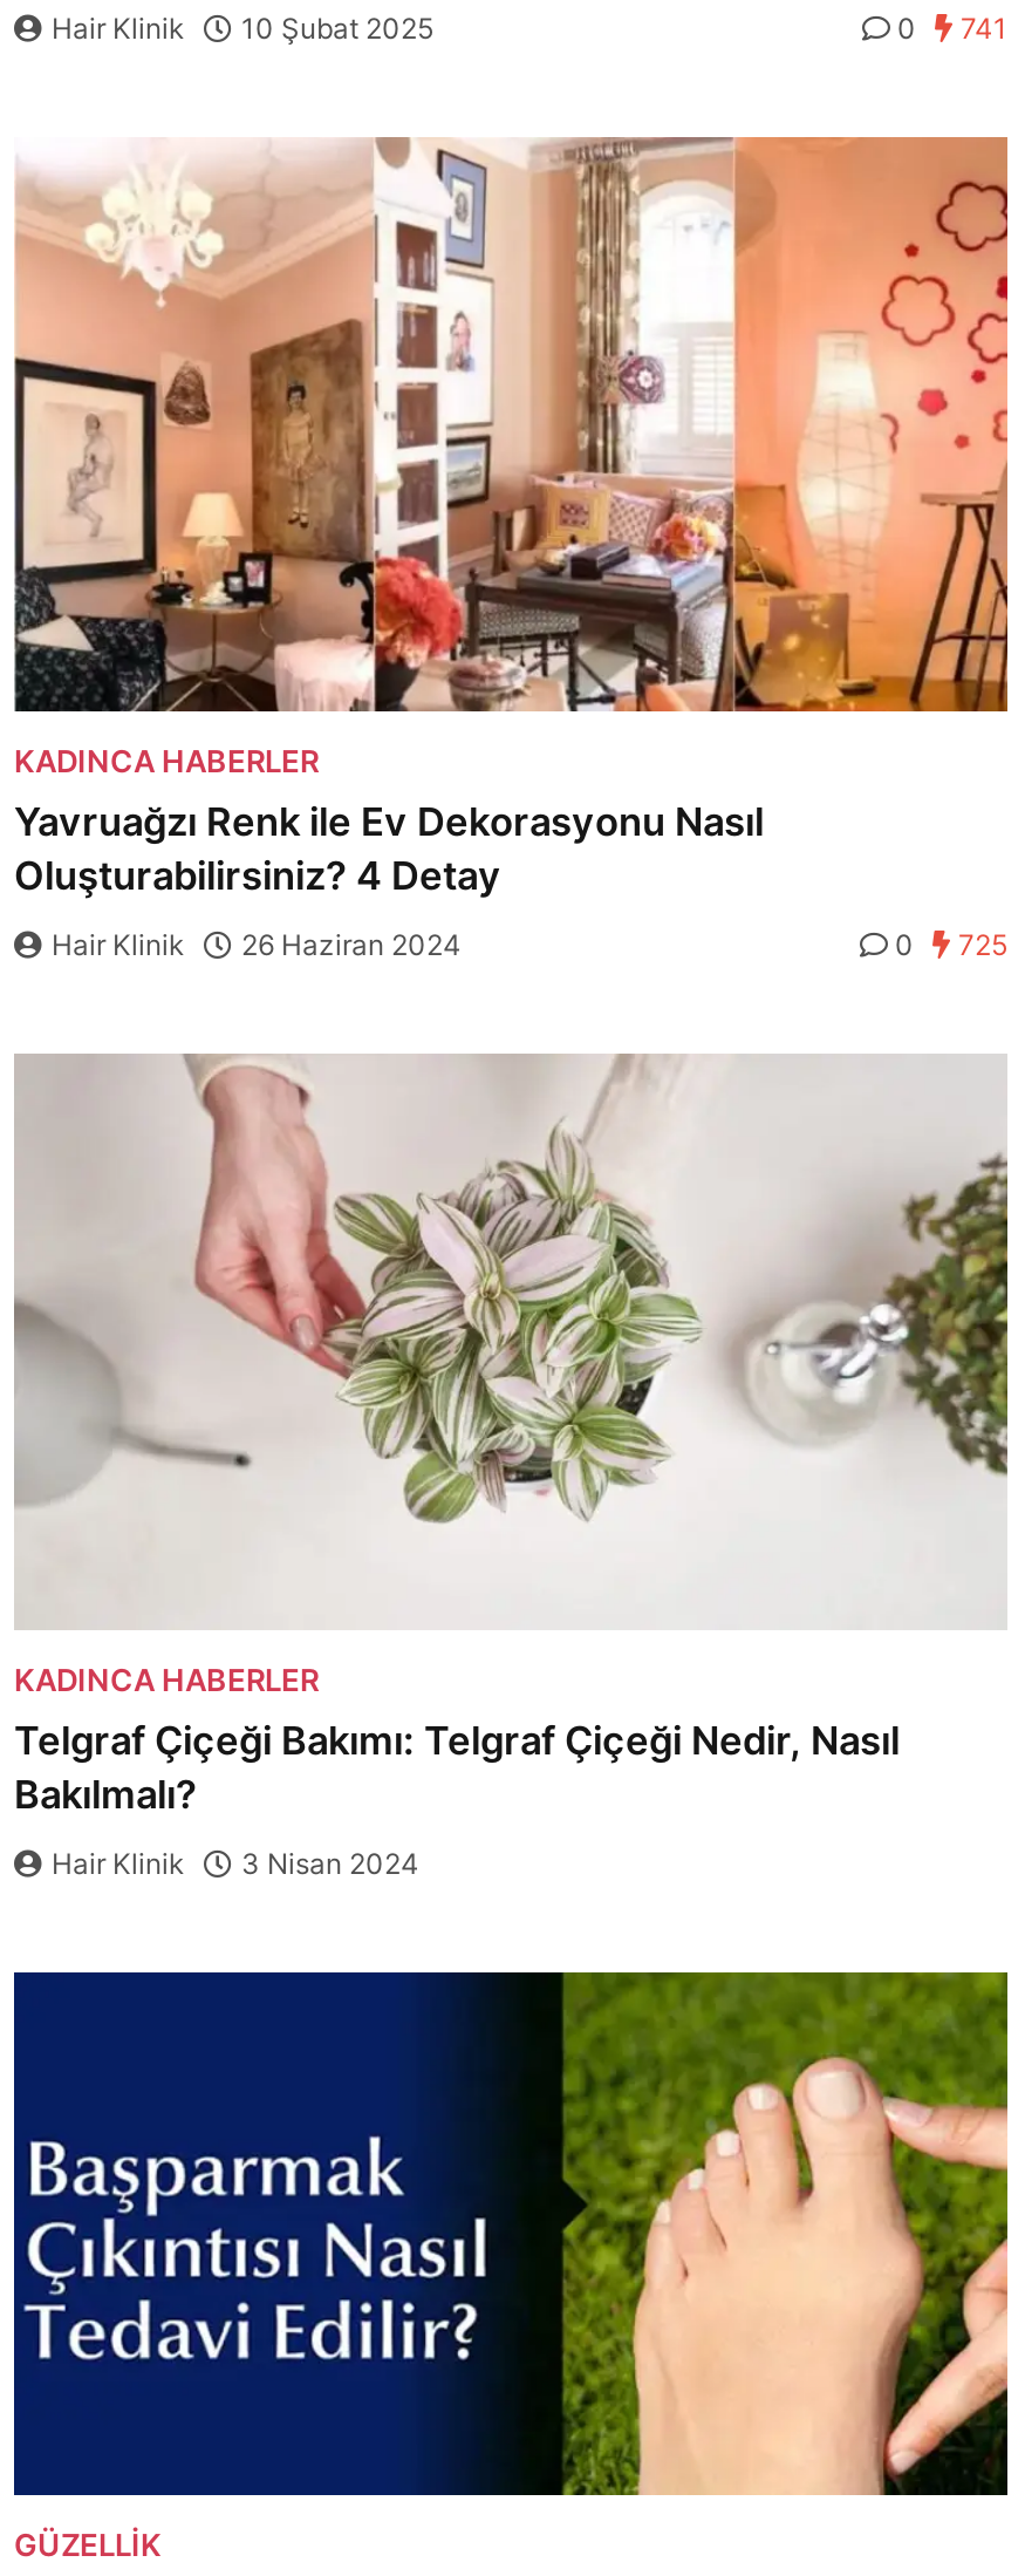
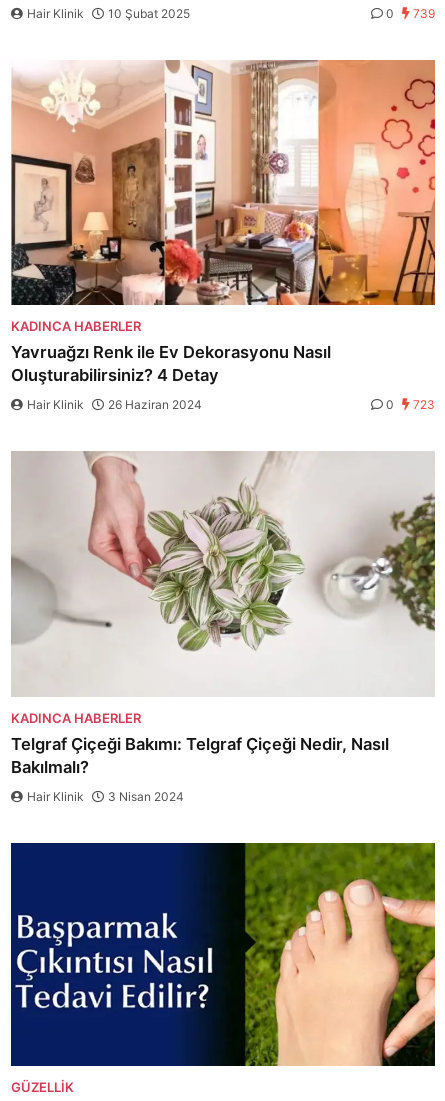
[890,11,1007,46] 0 741 -> [383,6,435,21] 0 739
[888,928,1007,963] 0 725 -> [383,397,435,412] 0 723

